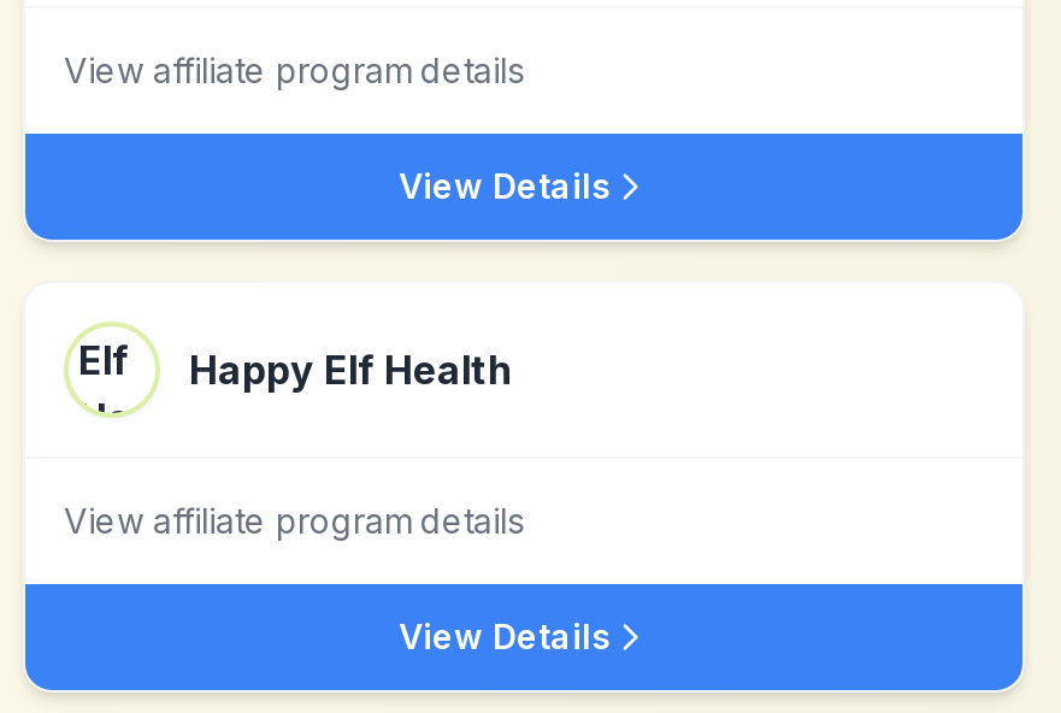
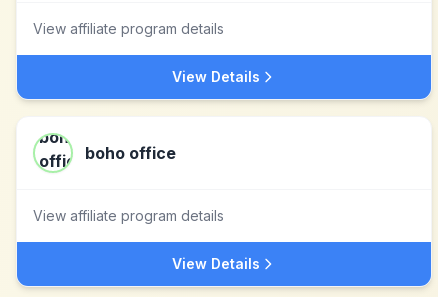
[64,322,512,418] [image] | Happy Elf Health -> [33,133,176,172] [image] | boho office

